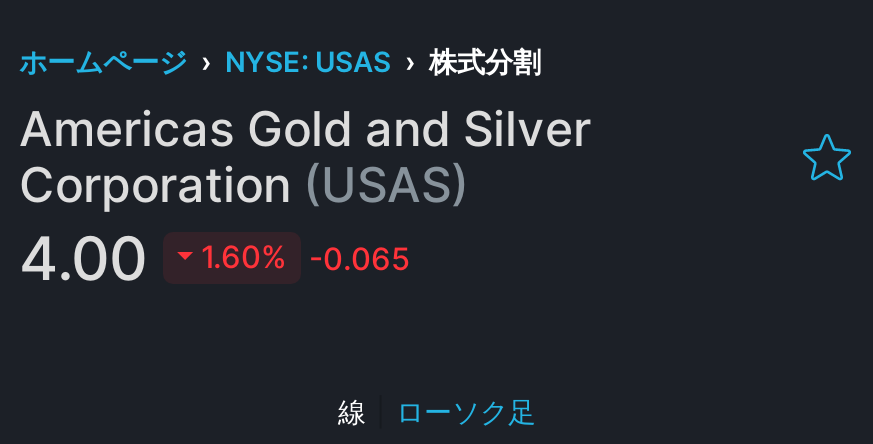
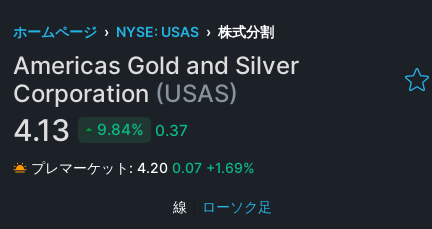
[19,221,411,293] 4.00 | 1.60% -0.065 -> [13,111,255,175] 4.13 | 9.84% 0.37 | プレマーケット: 4.20 0.07 +1.69%

